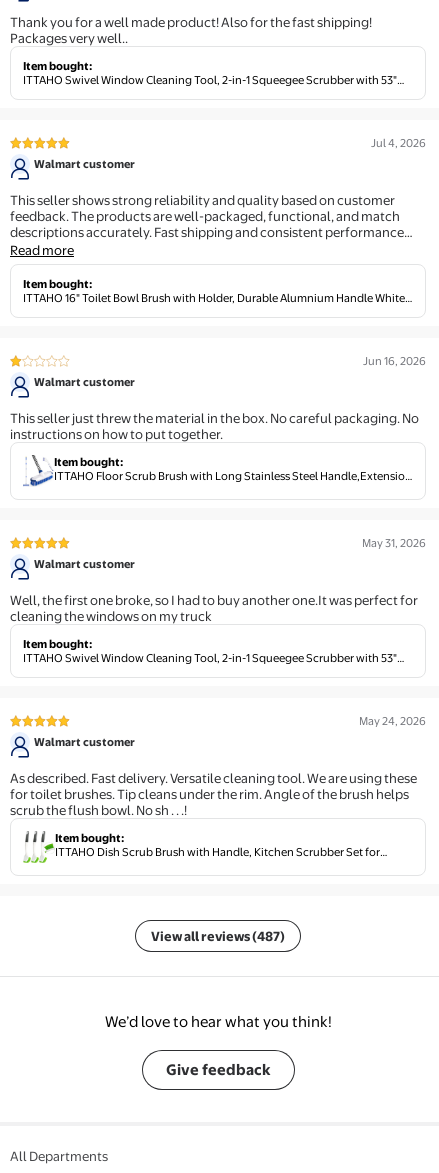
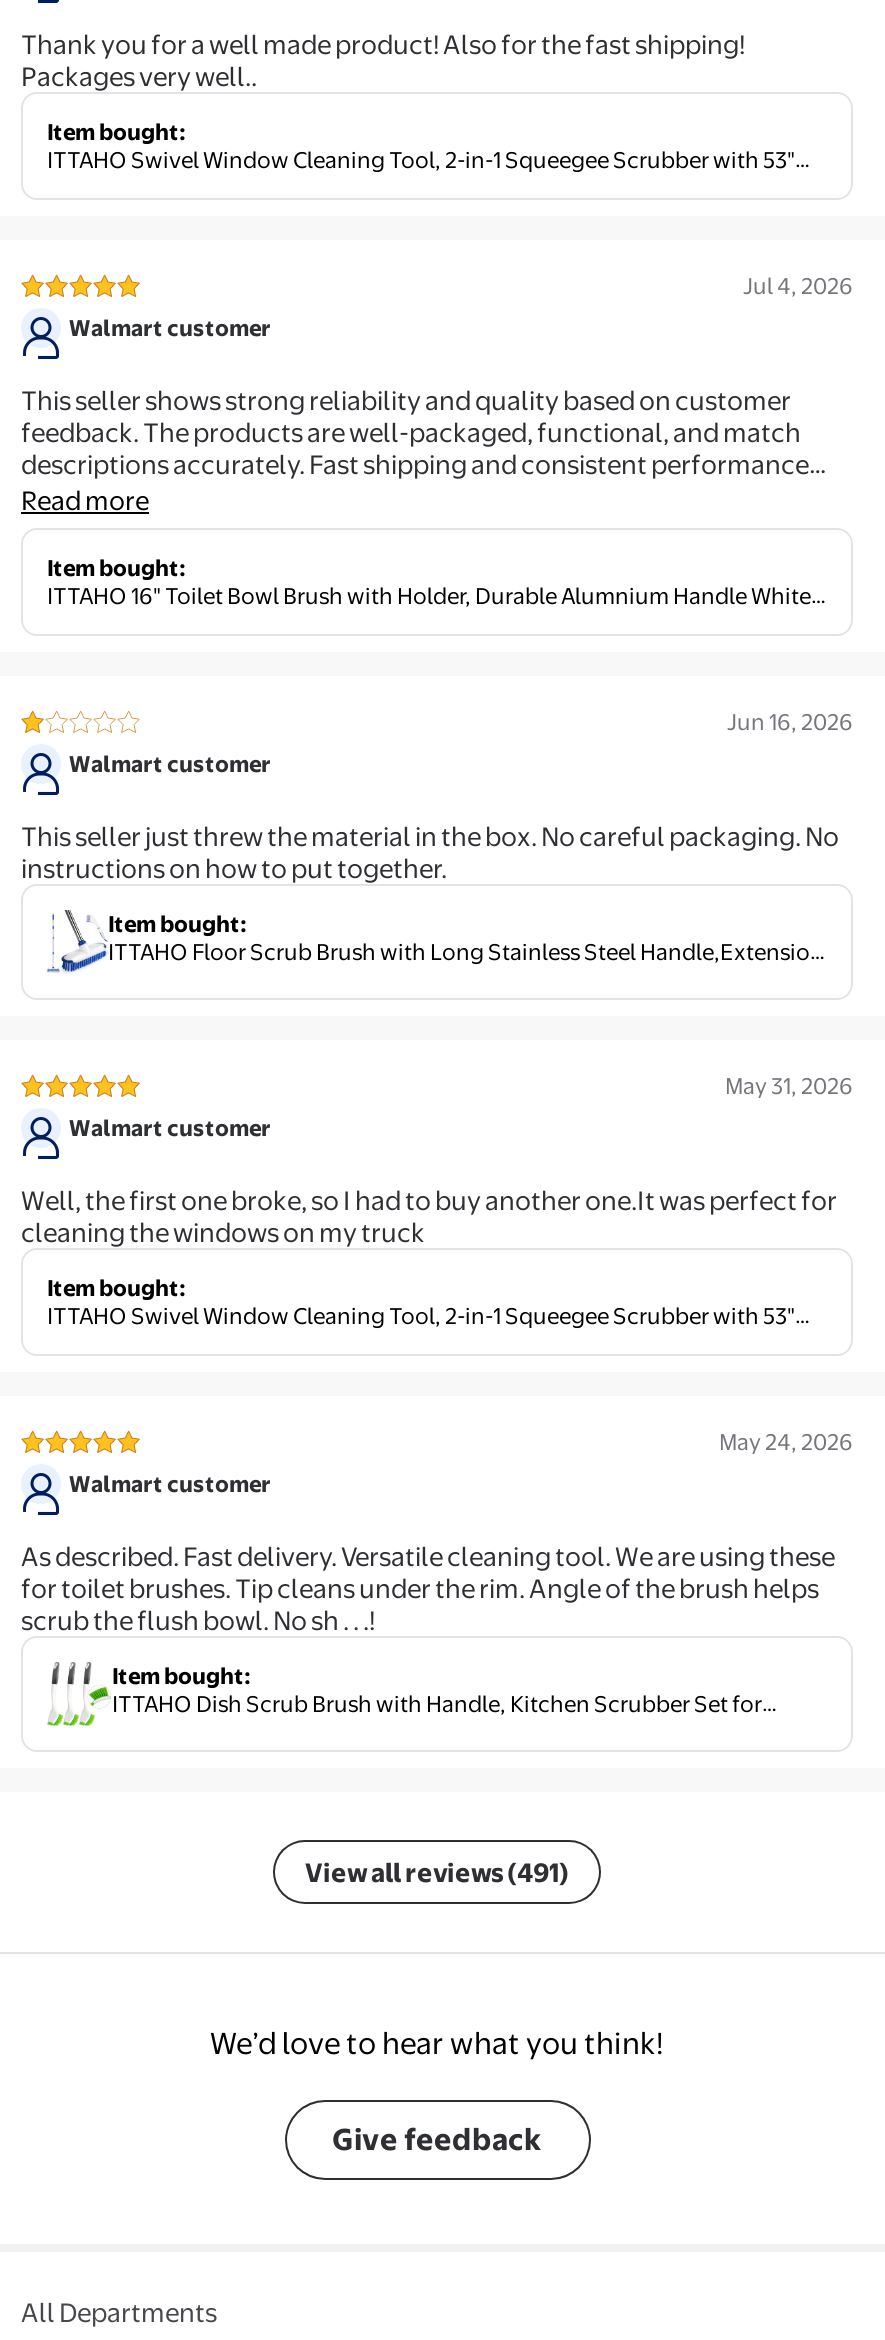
[151,928,285,944] View all reviews (487) -> [305,1855,569,1887] View all reviews (491)

